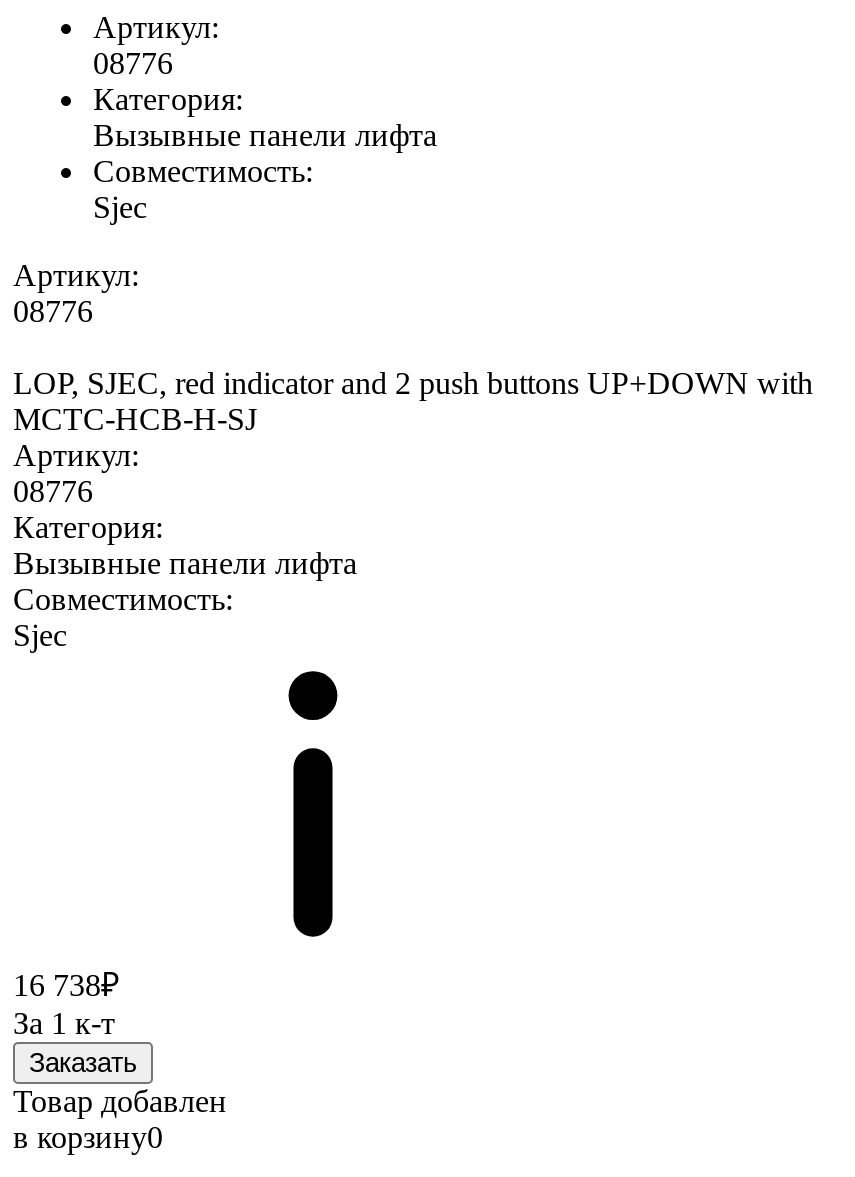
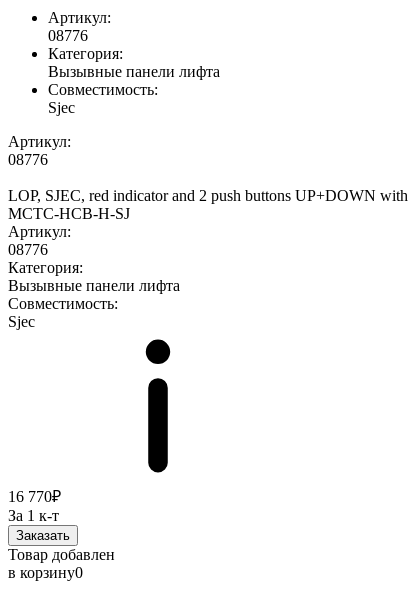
[13,968,119,1002] 16 738₽ -> [8,488,61,505] 16 770₽

